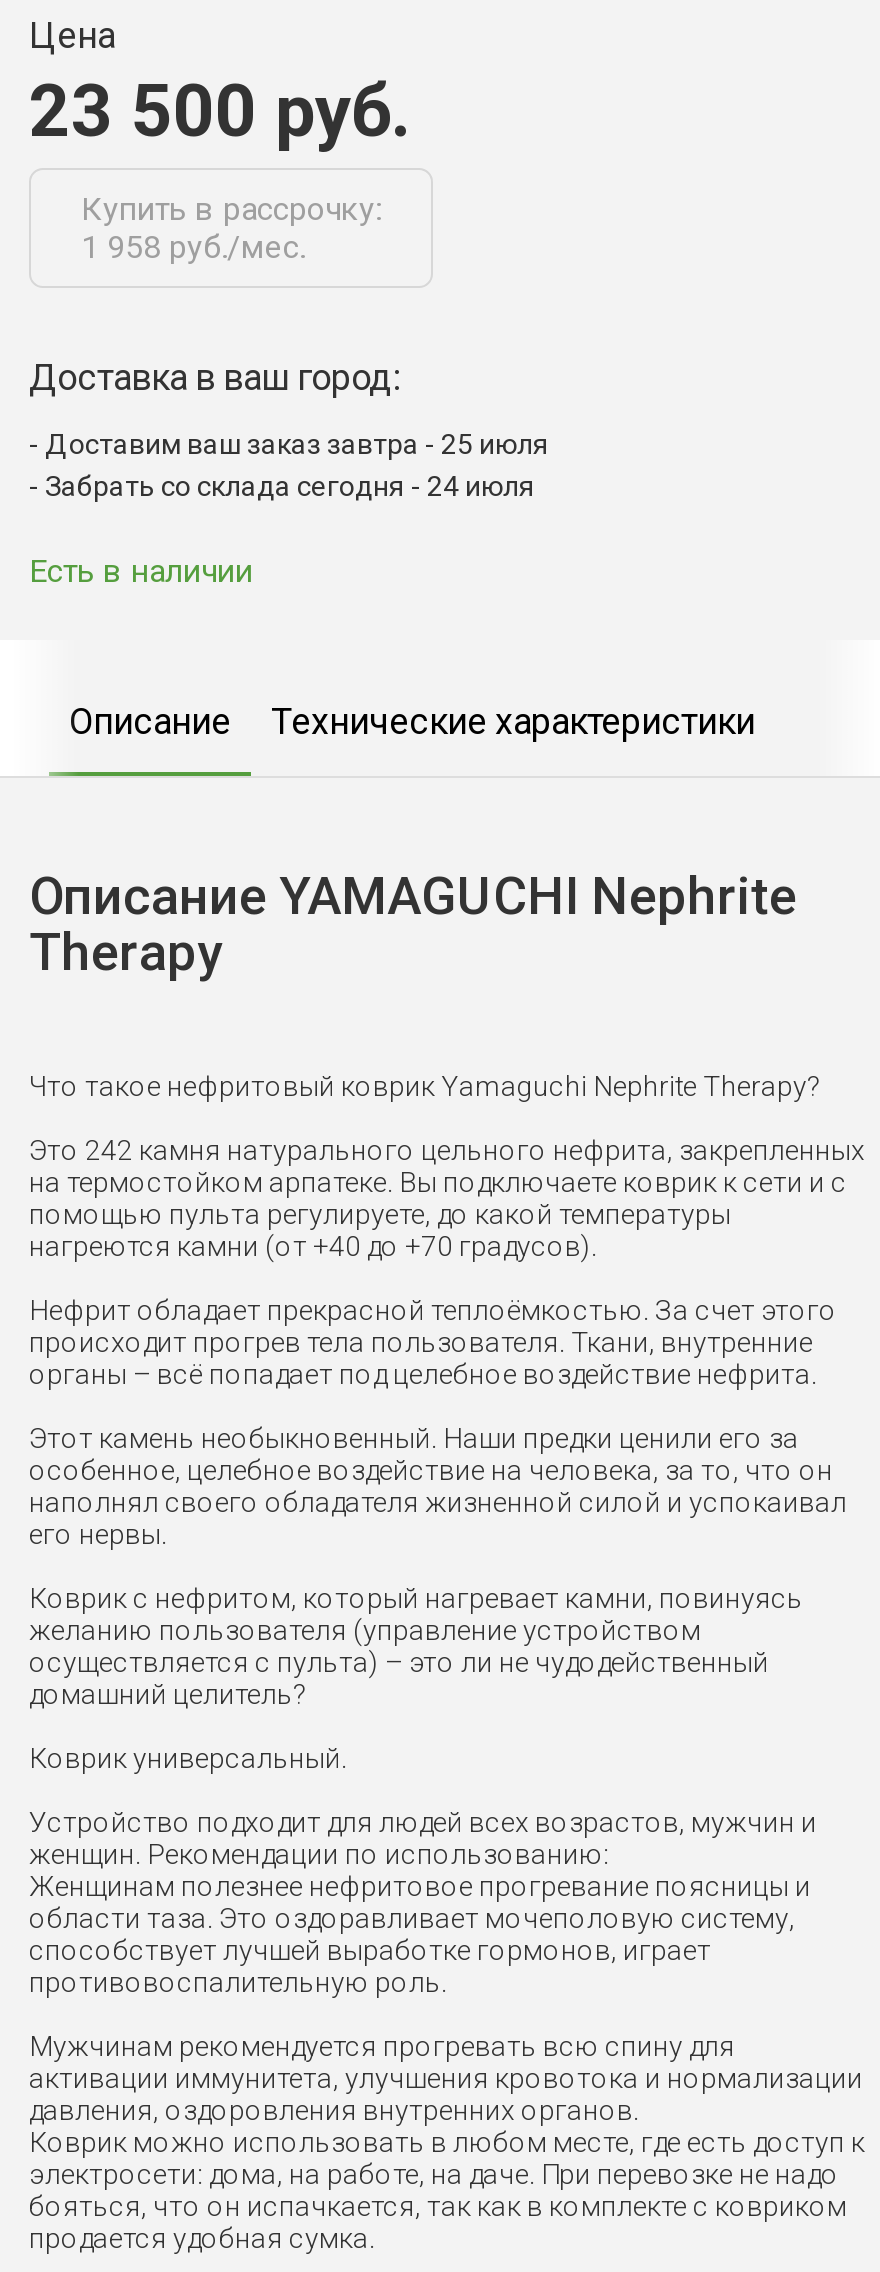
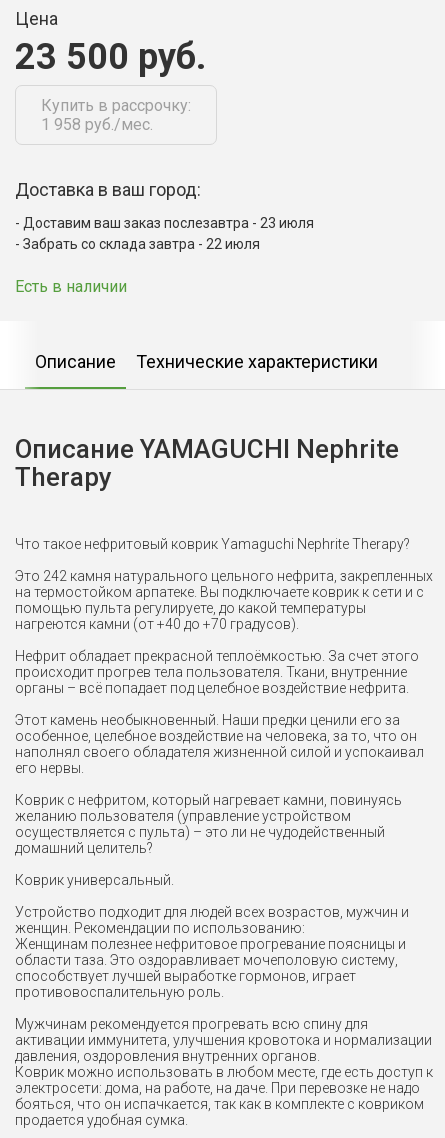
[45,429,549,461] Доставим ваш заказ завтра - 25 июля -> [23,215,314,231] Доставим ваш заказ послезавтра - 23 июля
[45,471,535,503] Забрать со склада сегодня - 24 июля -> [23,236,260,252] Забрать со склада завтра - 22 июля

